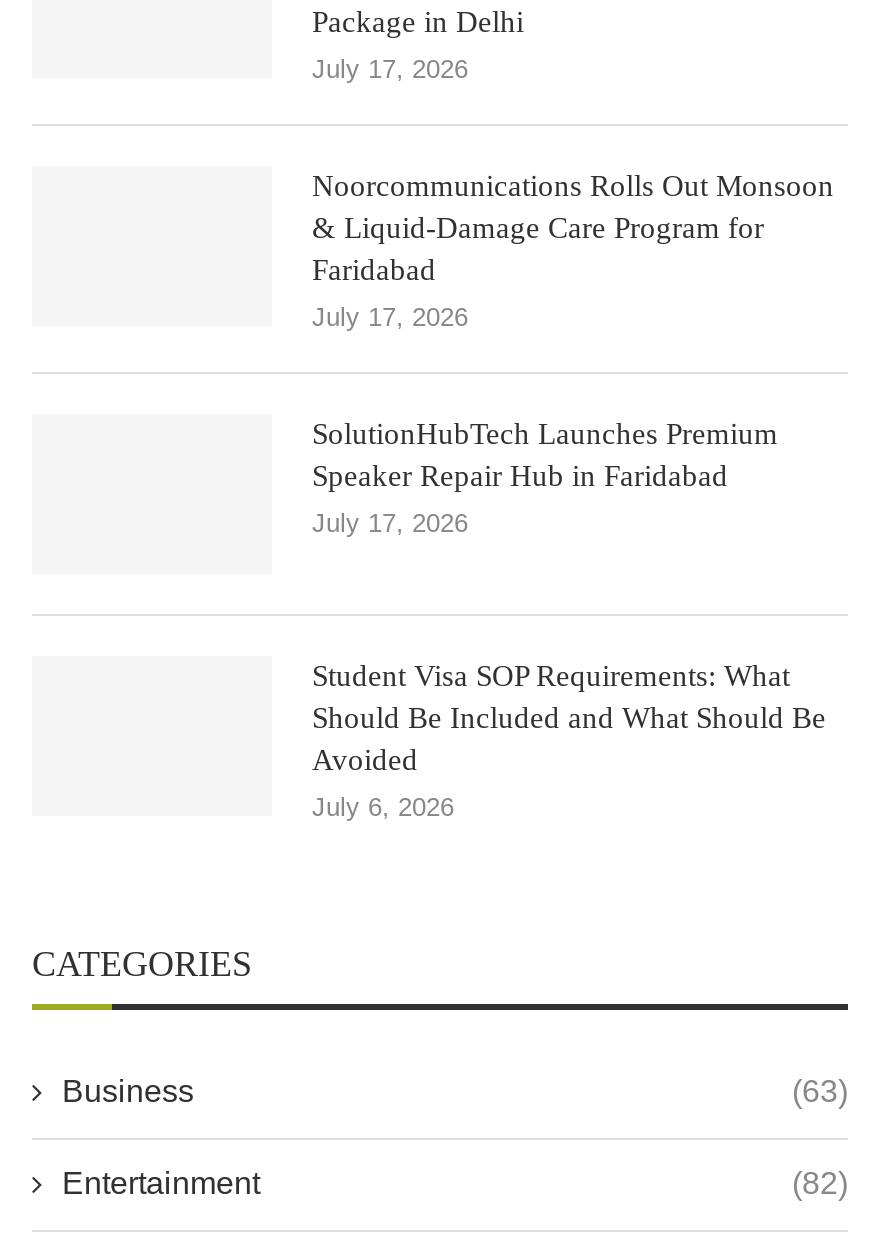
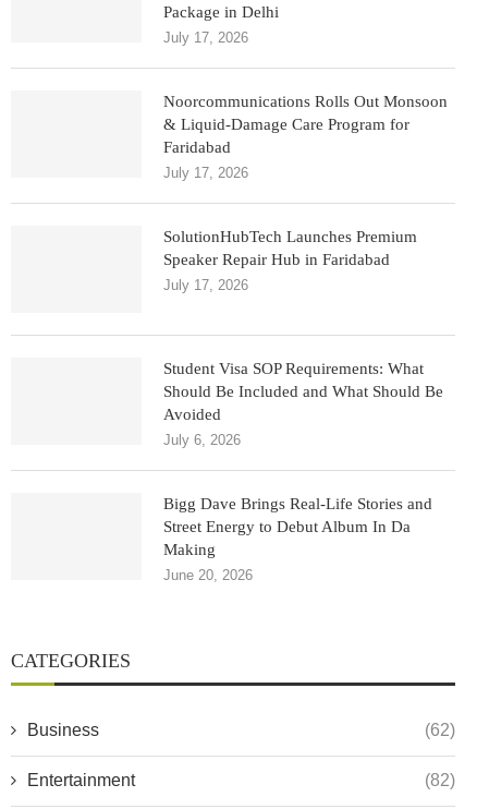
none -> [163,495,432,583] Bigg Dave Brings Real-Life Stories and | Street Energy to Debut Album In Da | Making | June 20, 2026
[792,1074,848,1108] (63) -> [425,721,455,739] (62)

